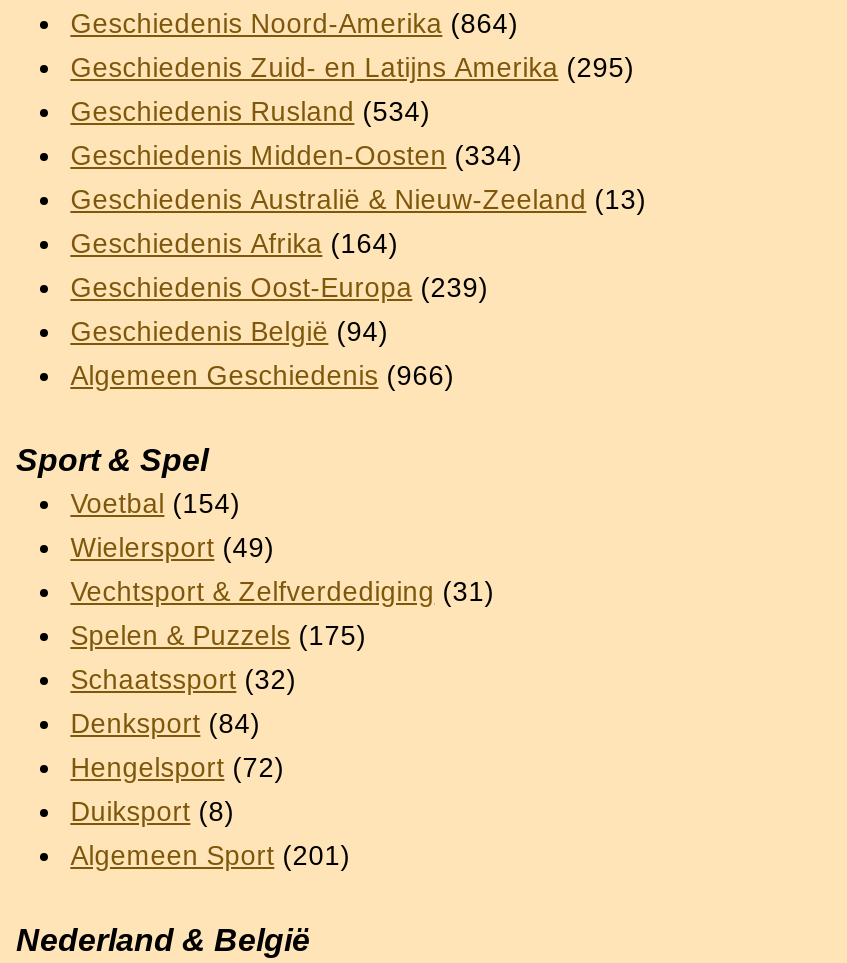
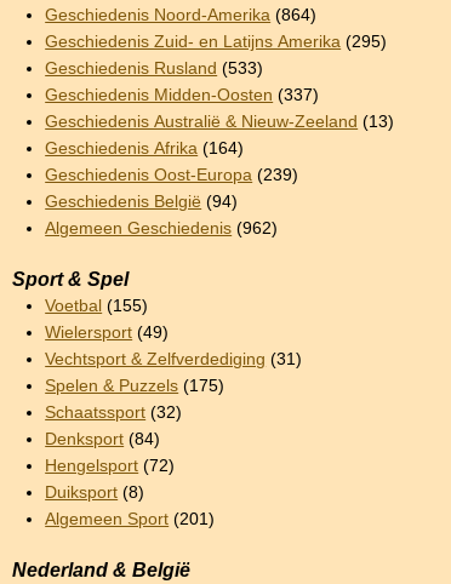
[70,96,430,126] Geschiedenis Rusland (534) -> [45,59,263,77] Geschiedenis Rusland (533)
[70,140,522,170] Geschiedenis Midden-Oosten (334) -> [45,86,319,104] Geschiedenis Midden-Oosten (337)
[70,360,454,390] Algemeen Geschiedenis (966) -> [45,219,278,237] Algemeen Geschiedenis (962)
[70,488,240,518] Voetbal (154) -> [45,296,148,315] Voetbal (155)

